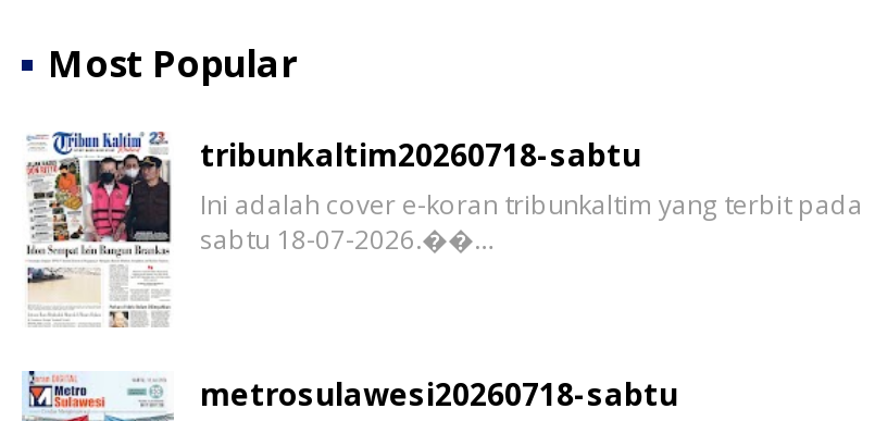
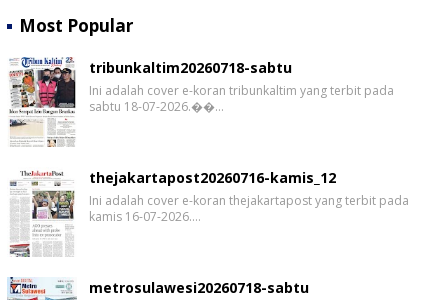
none -> [10,168,409,257] [image] | thejakartapost20260716-kamis_12 | Ini adalah cover e-koran thejakartapost yang terbit pada | kamis 16-07-2026.…

